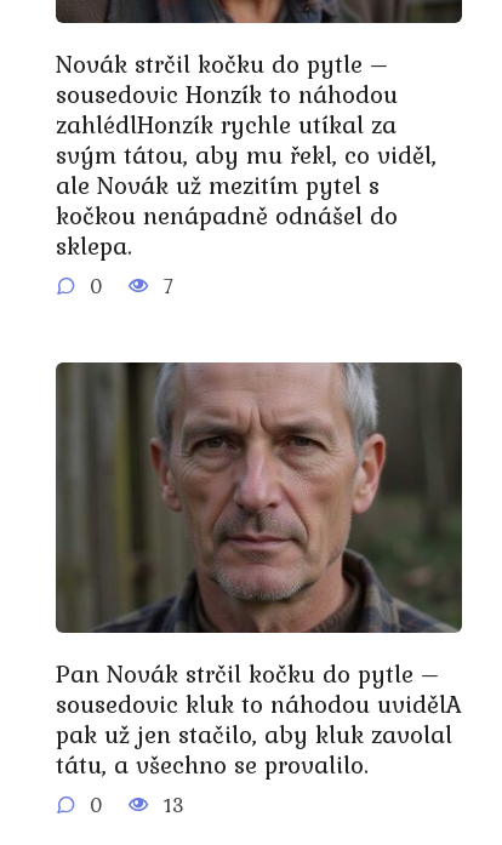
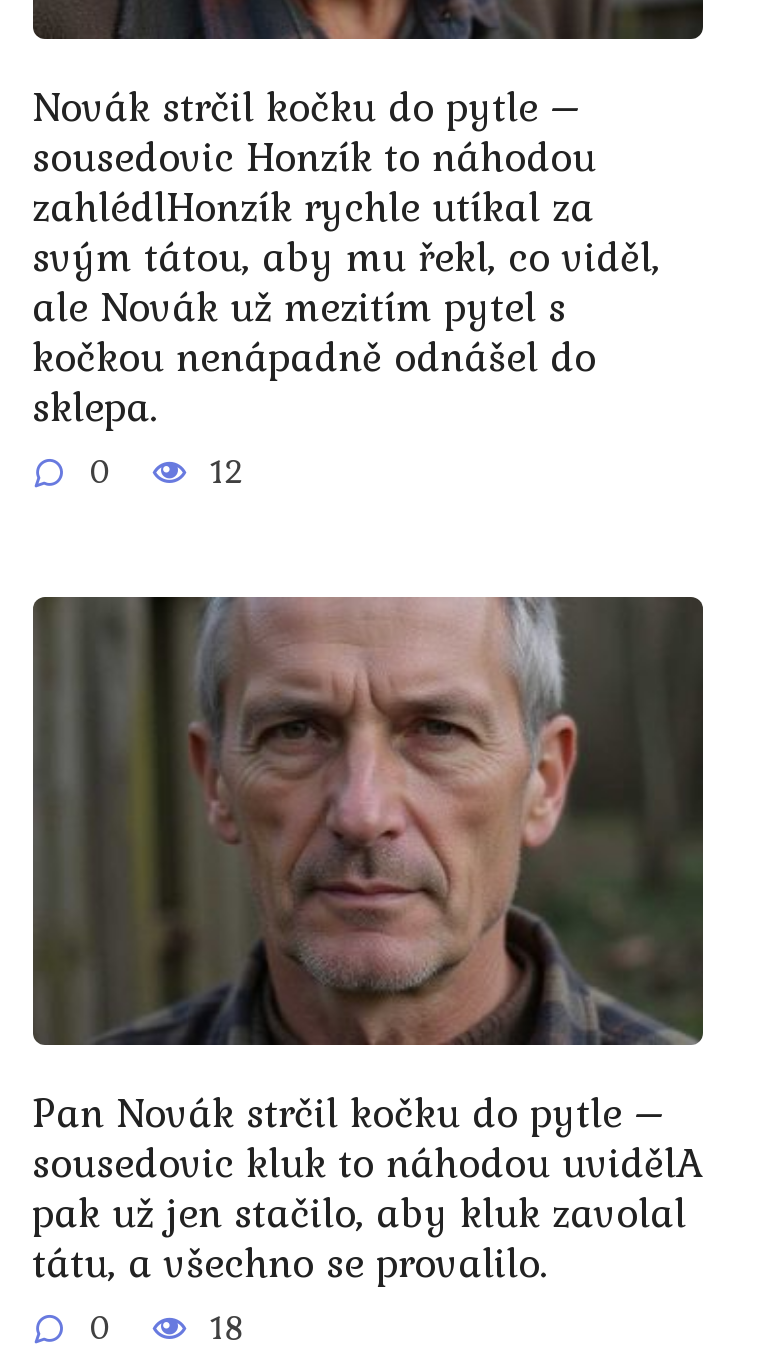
[163,271,173,300] 7 -> [210,448,244,496] 12
[163,790,184,819] 13 -> [210,1303,244,1351] 18

